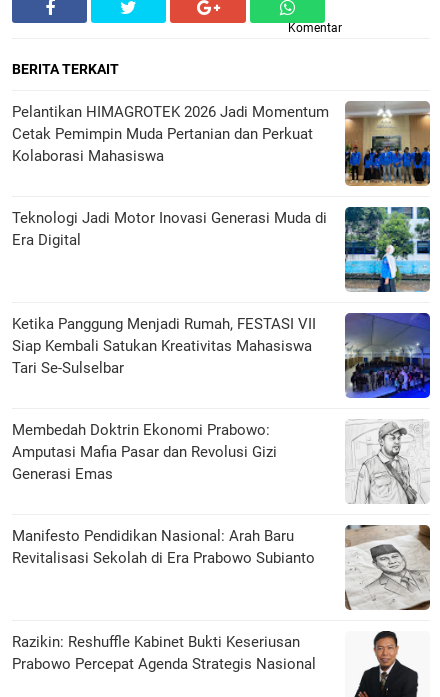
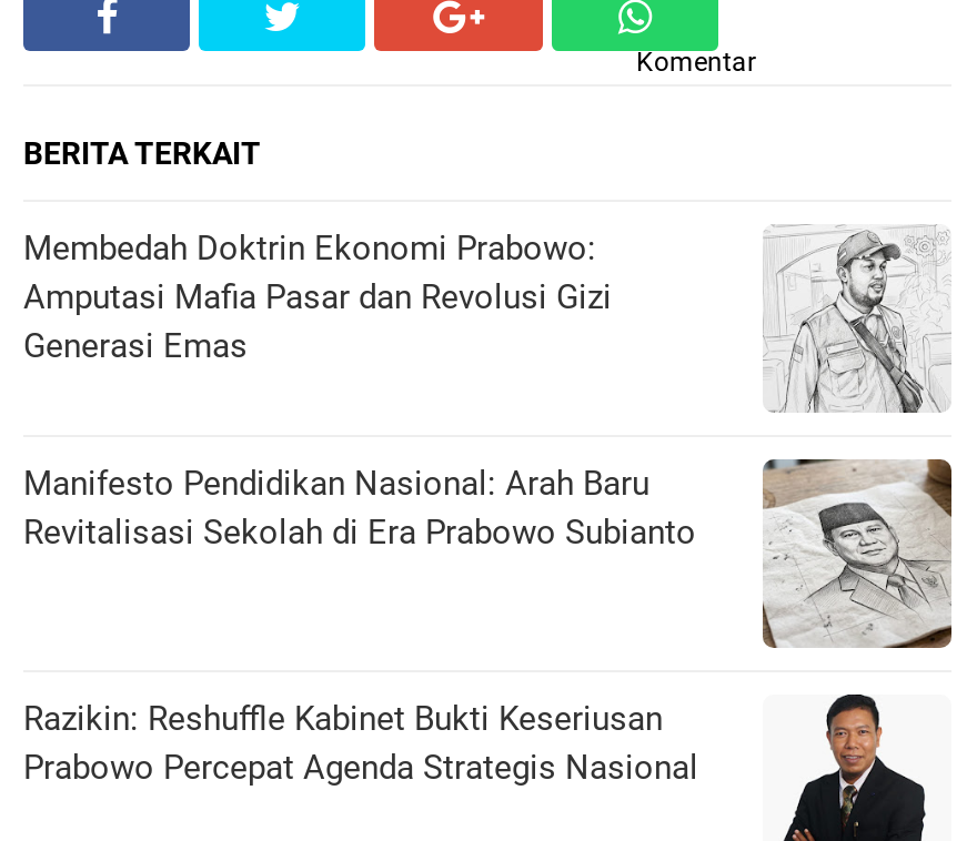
[12,101,431,249] [image] | Pelantikan HIMAGROTEK 2026 Jadi Momentum | Cetak Pemimpin Muda Pertanian dan Perkuat | Kolaborasi Mahasiswa | Teknologi Jadi Motor Inovasi Generasi Muda di | Era Digital -> none
[344,206,431,293] [image] -> none
[12,312,431,399] [image] | Ketika Panggung Menjadi Rumah, FESTASI VII | Siap Kembali Satukan Kreativitas Mahasiswa | Tari Se-Sulselbar -> none

